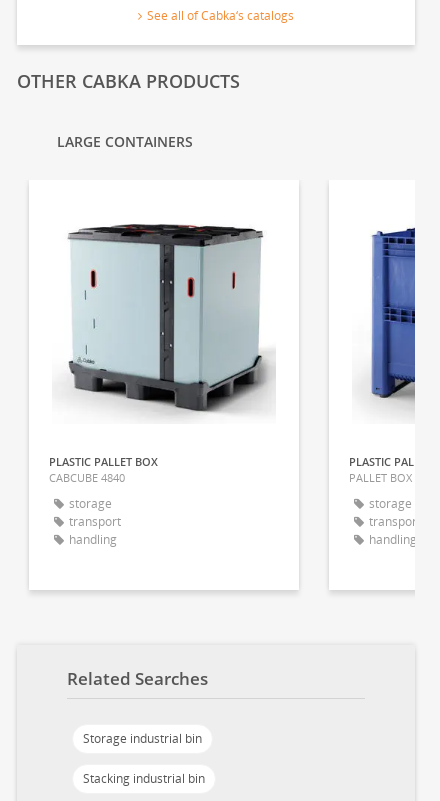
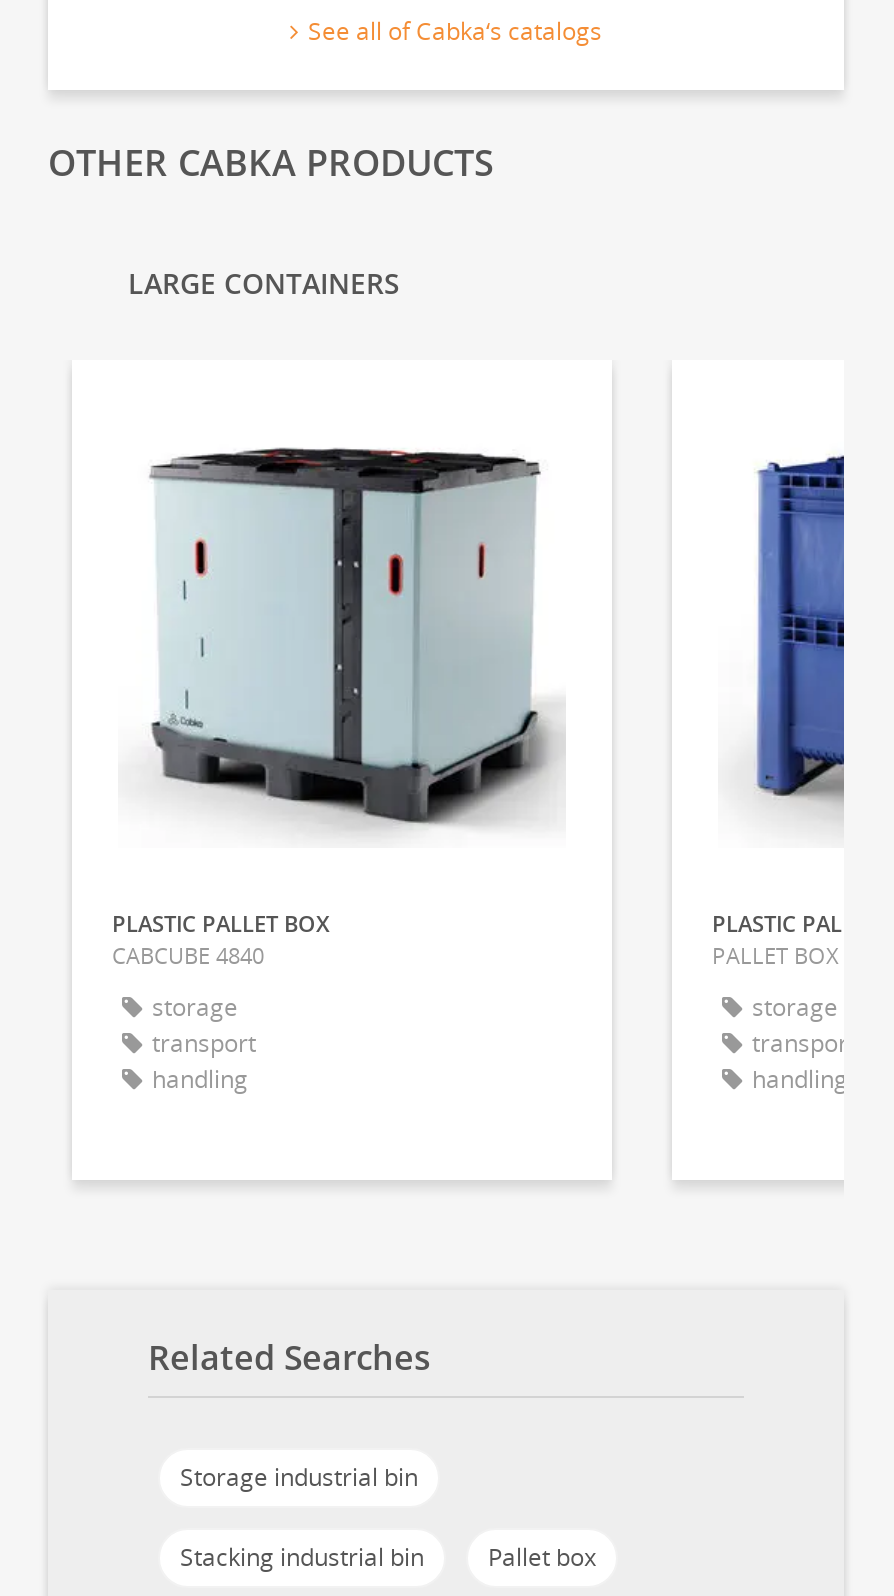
none -> [488,1540,596,1574] Pallet box

